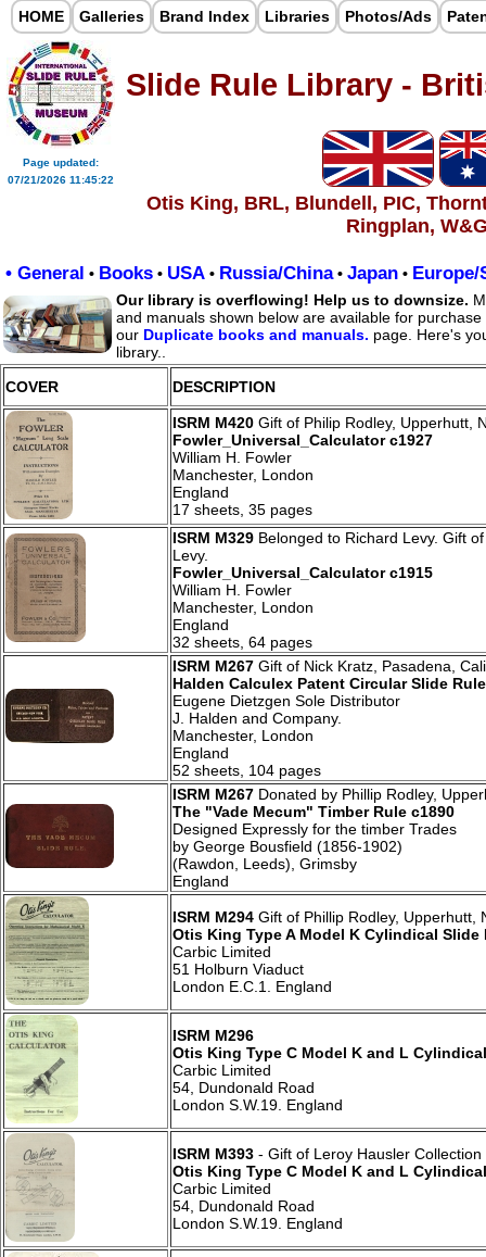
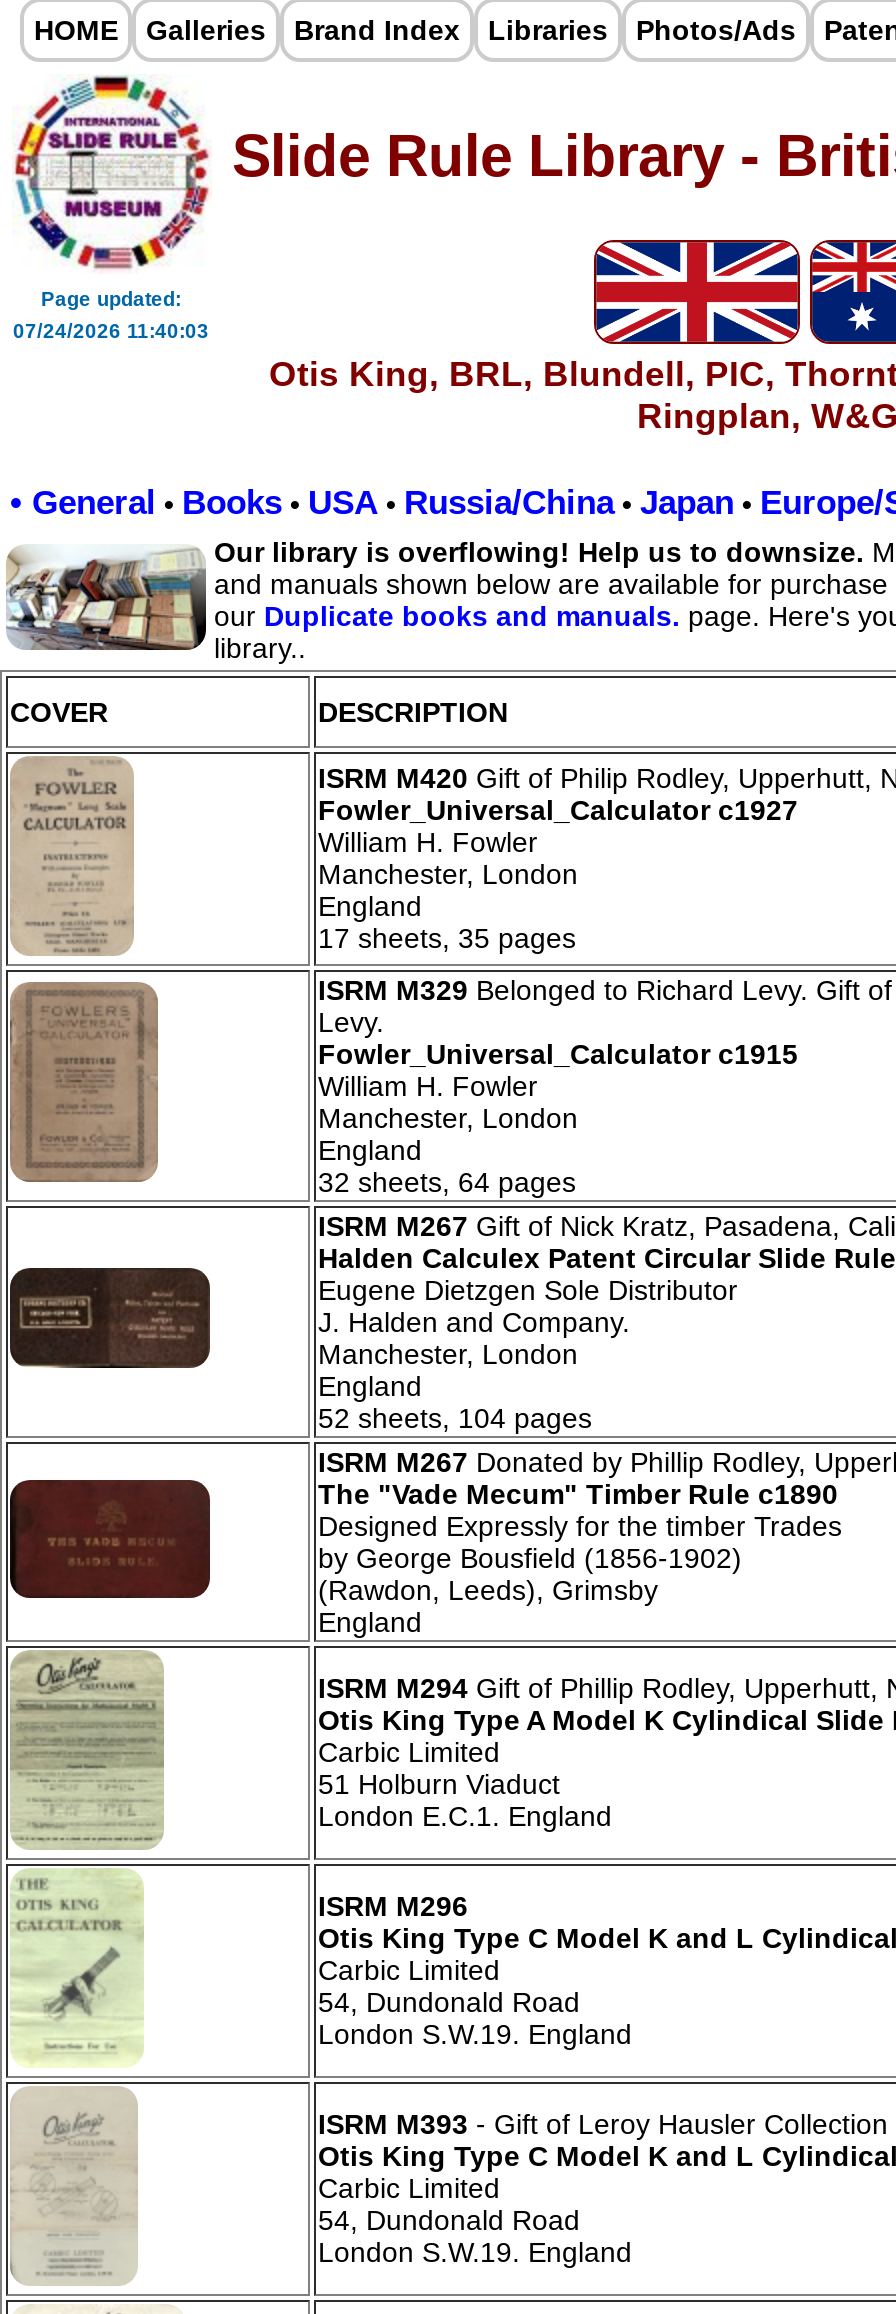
[7,174,113,186] 07/21/2026 11:45:22 -> [13,320,209,342] 07/24/2026 11:40:03

